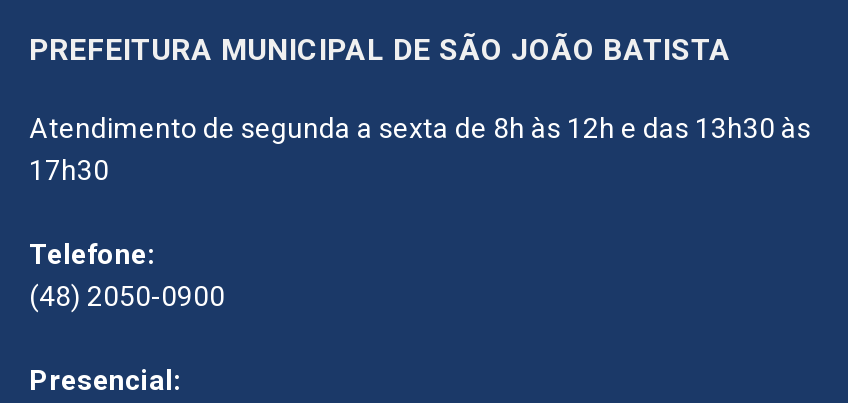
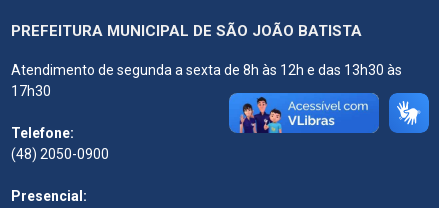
none -> [228,92,380,134] [image]
none -> [388,92,430,134] [image]

